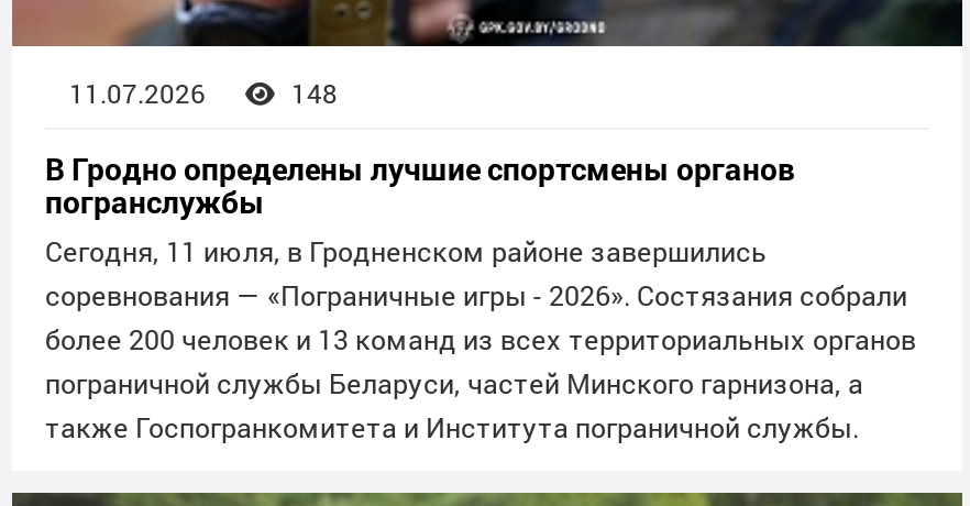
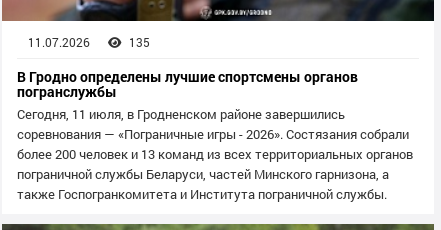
[291,76,338,109] 148 -> [129,35,150,50] 135

